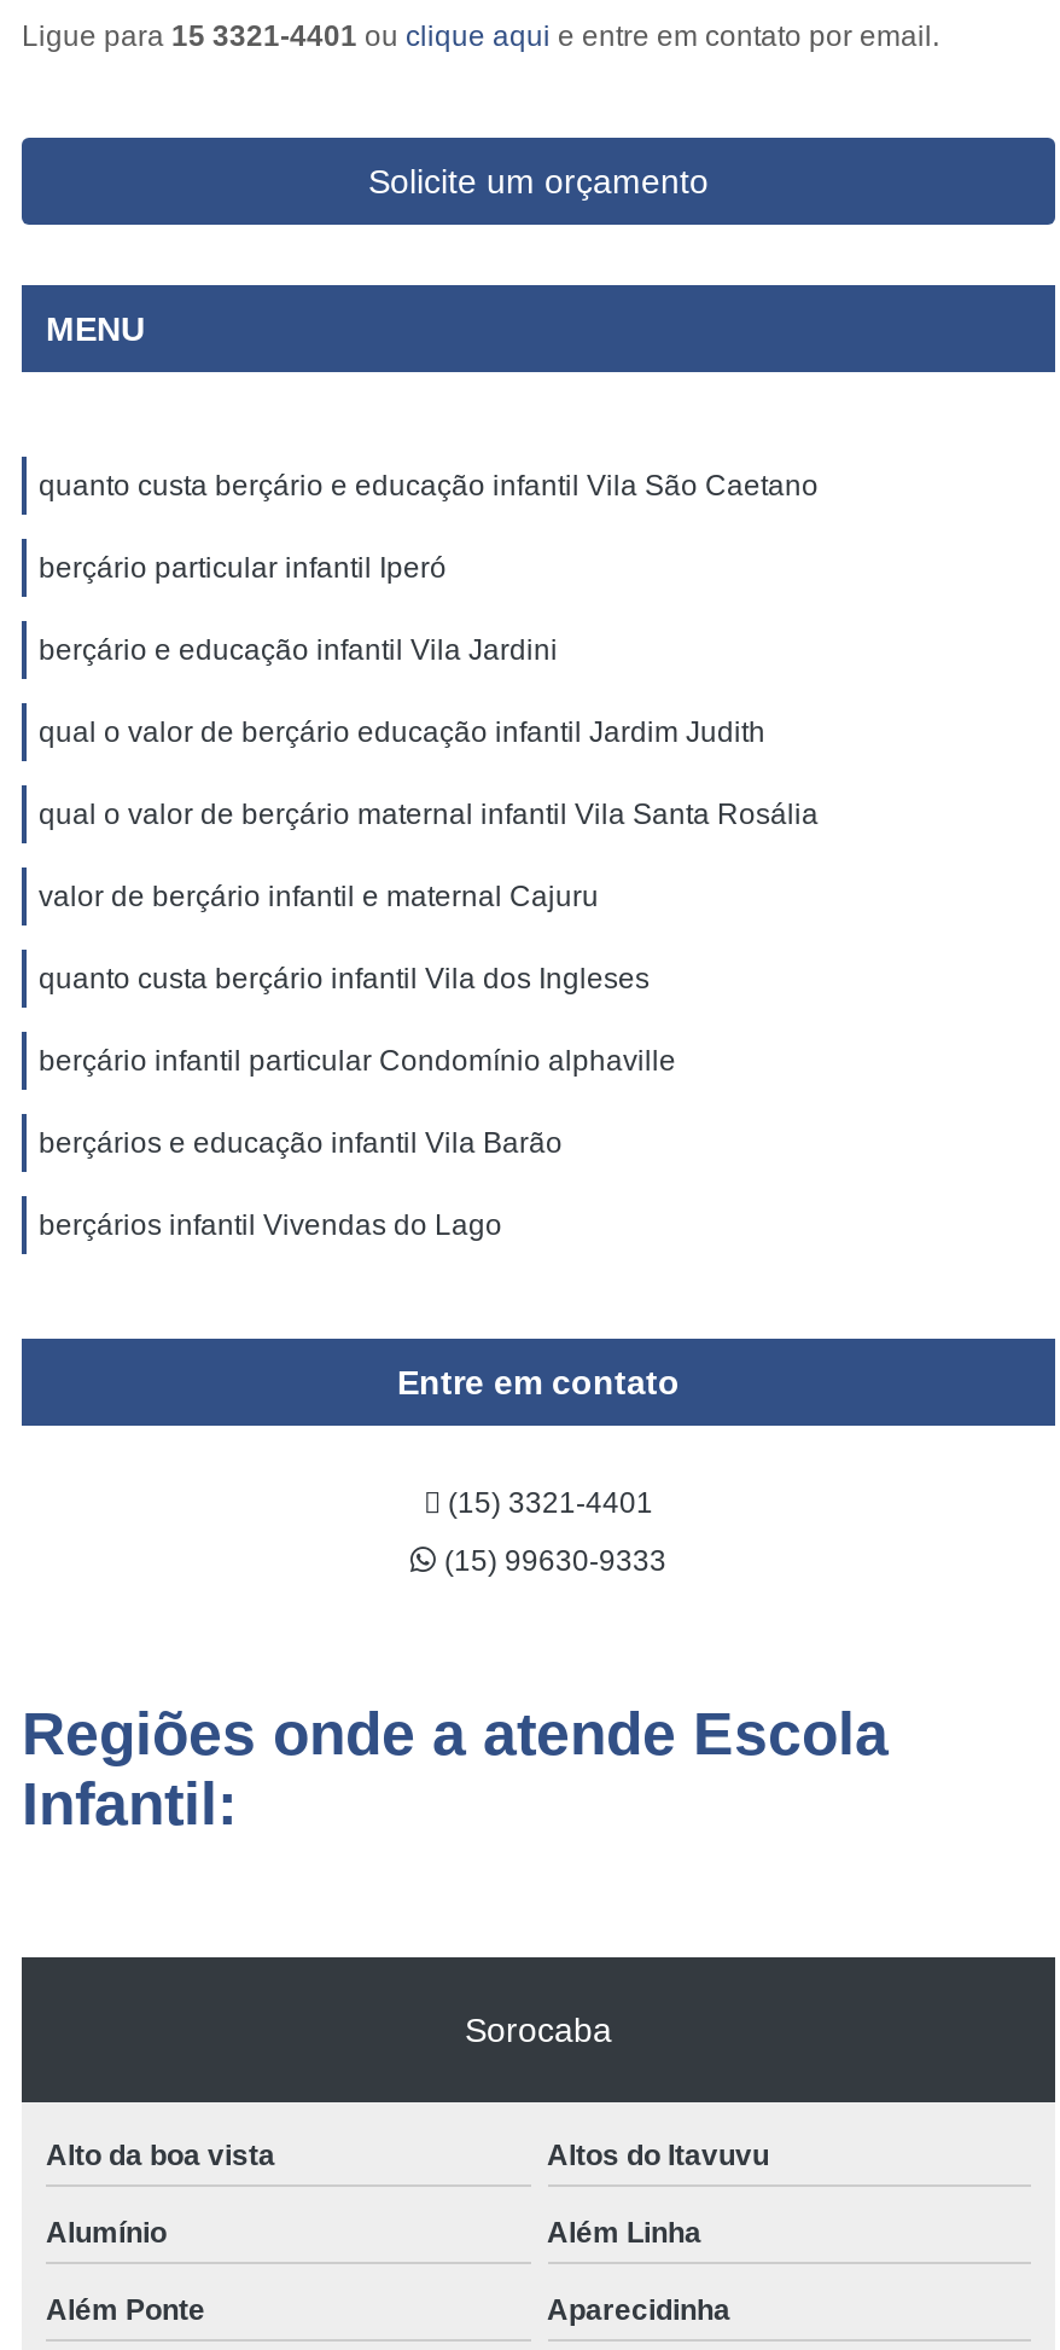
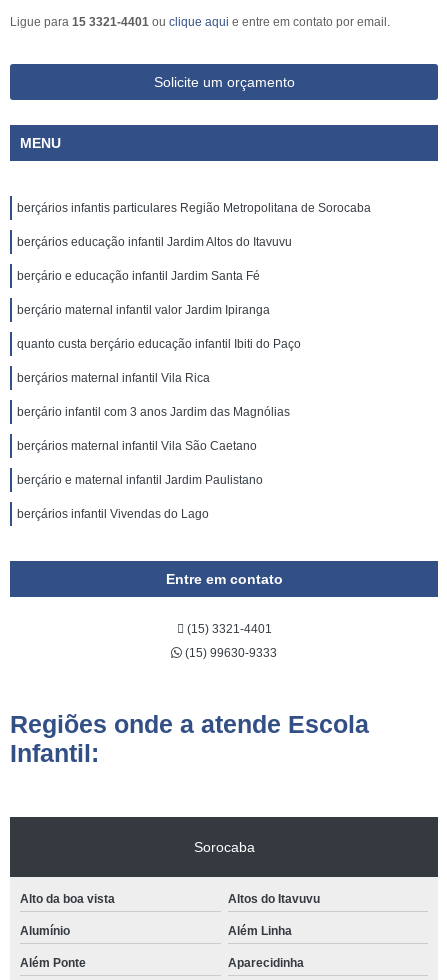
[39,469,819,503] quanto custa berçário e educação infantil Vila São Caetano -> [17,201,371,215] berçários infantis particulares Região Metropolitana de Sorocaba
[39,551,447,585] berçário particular infantil Iperó -> [17,235,292,249] berçários educação infantil Jardim Altos do Itavuvu
[39,633,558,667] berçário e educação infantil Vila Jardini -> [17,269,260,283] berçário e educação infantil Jardim Santa Fé
[39,715,765,749] qual o valor de berçário educação infantil Jardim Judith -> [17,303,270,317] berçário maternal infantil valor Jardim Ipiranga
[39,797,819,831] qual o valor de berçário maternal infantil Vila Santa Rosália -> [17,337,301,351] quanto custa berçário educação infantil Ibiti do Paço
[39,880,599,913] valor de berçário infantil e maternal Cajuru -> [17,371,210,385] berçários maternal infantil Vila Rica
[39,962,650,996] quanto custa berçário infantil Vila dos Ingleses -> [17,405,290,419] berçário infantil com 3 anos Jardim das Magnólias
[39,1044,676,1078] berçário infantil particular Condomínio alphaville -> [17,439,257,453] berçários maternal infantil Vila São Caetano
[39,1126,563,1160] berçários e educação infantil Vila Barão -> [17,473,263,487] berçário e maternal infantil Jardim Paulistano

